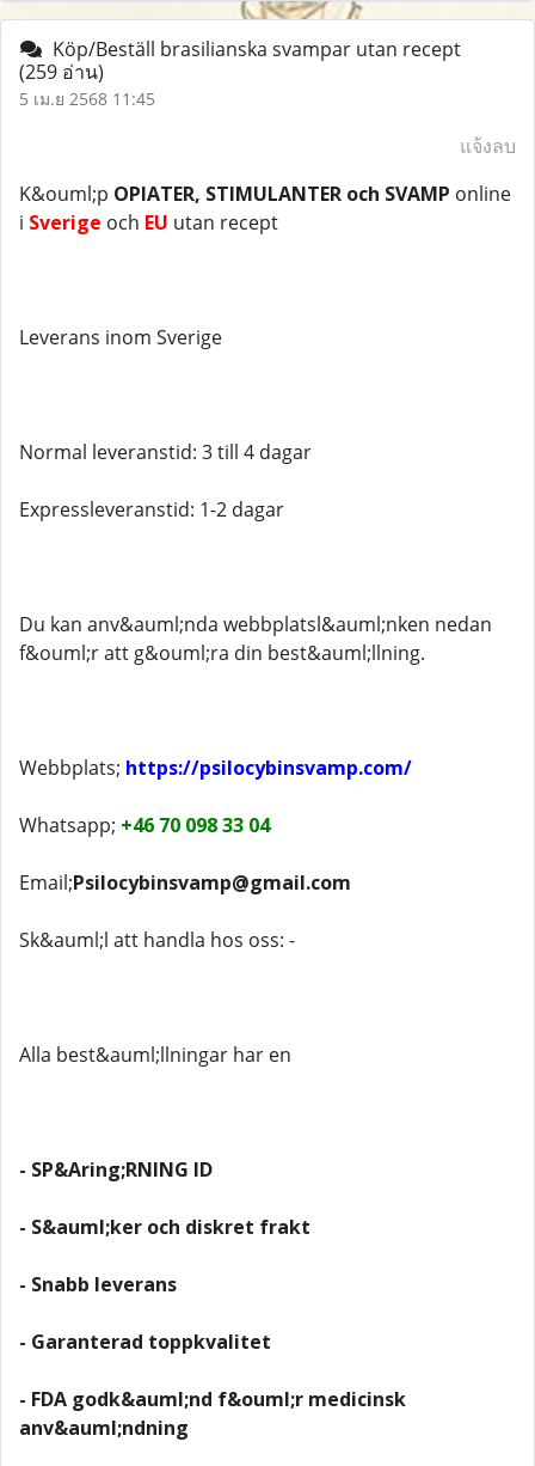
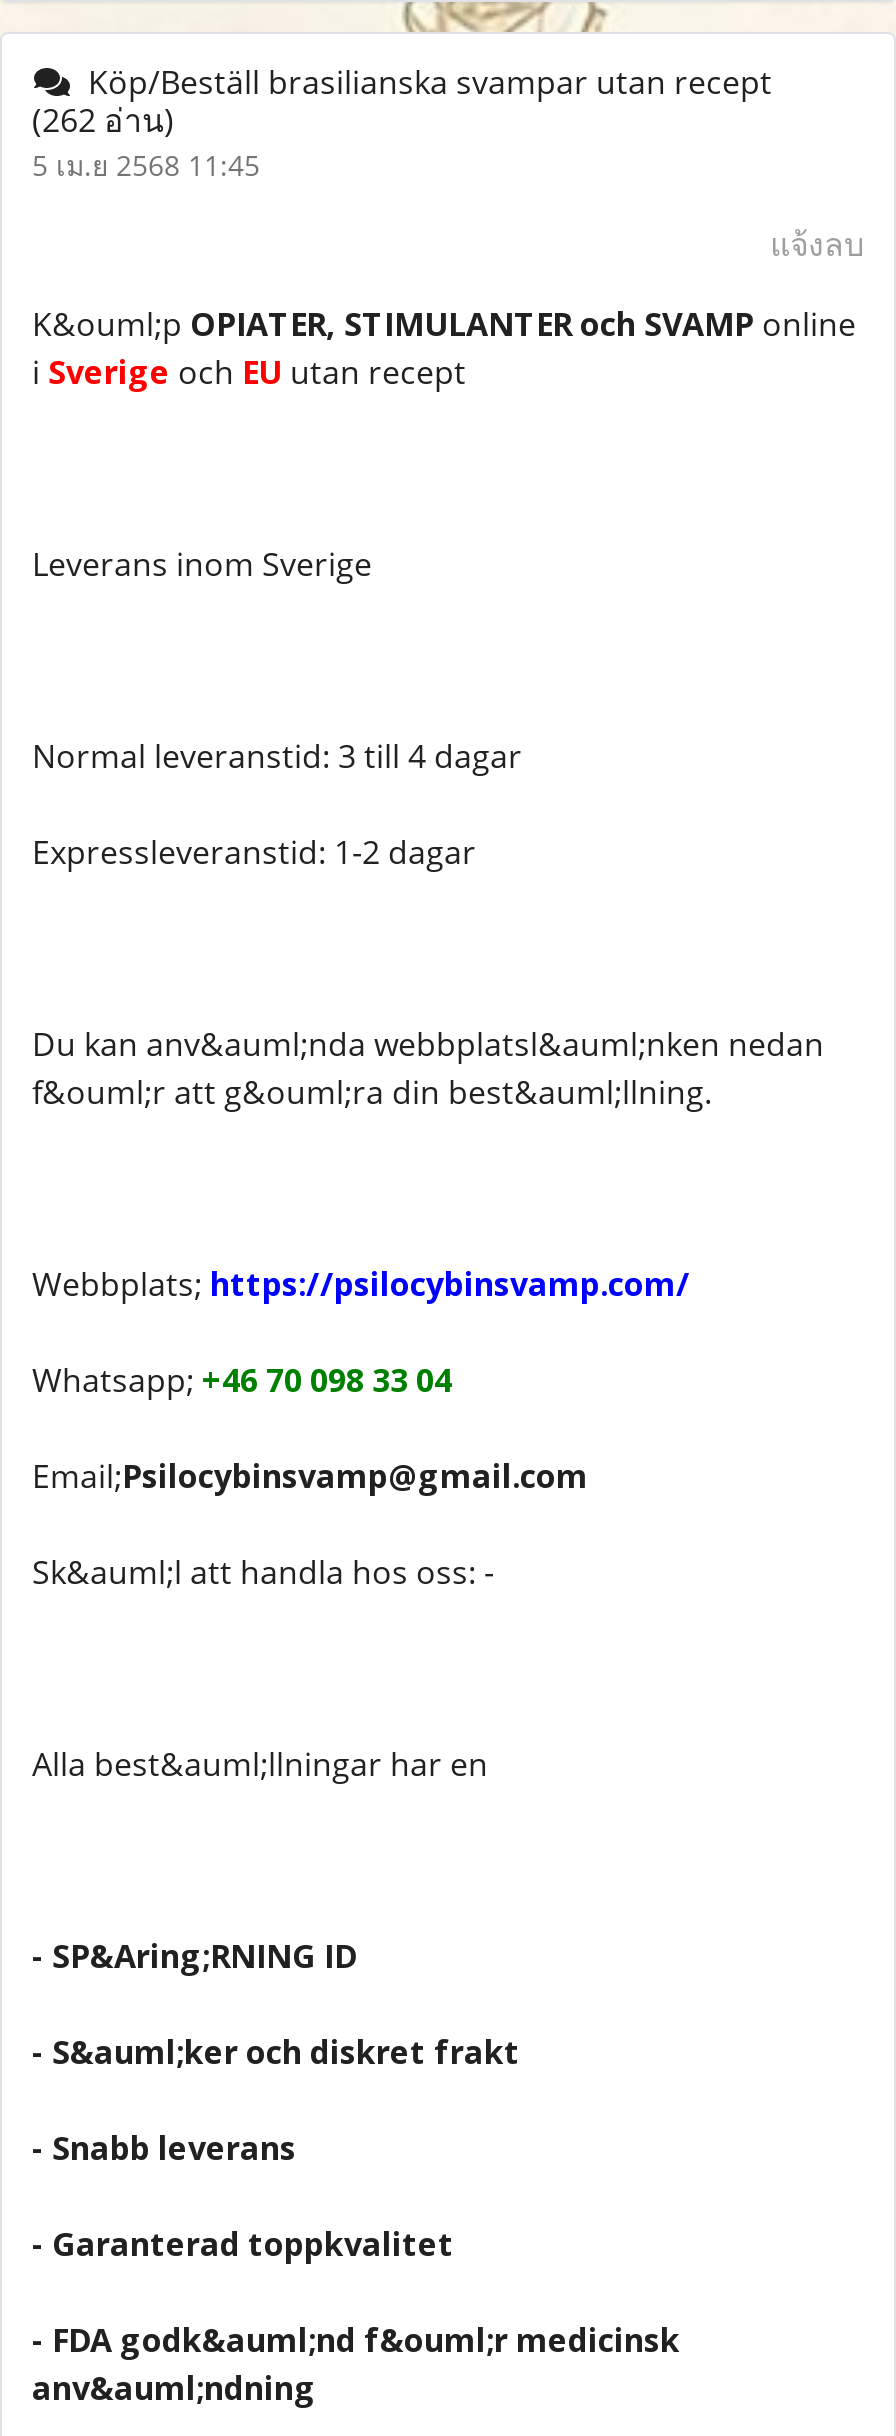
[19,59,104,85] (259 อ่าน) -> [32,98,174,142] (262 อ่าน)

